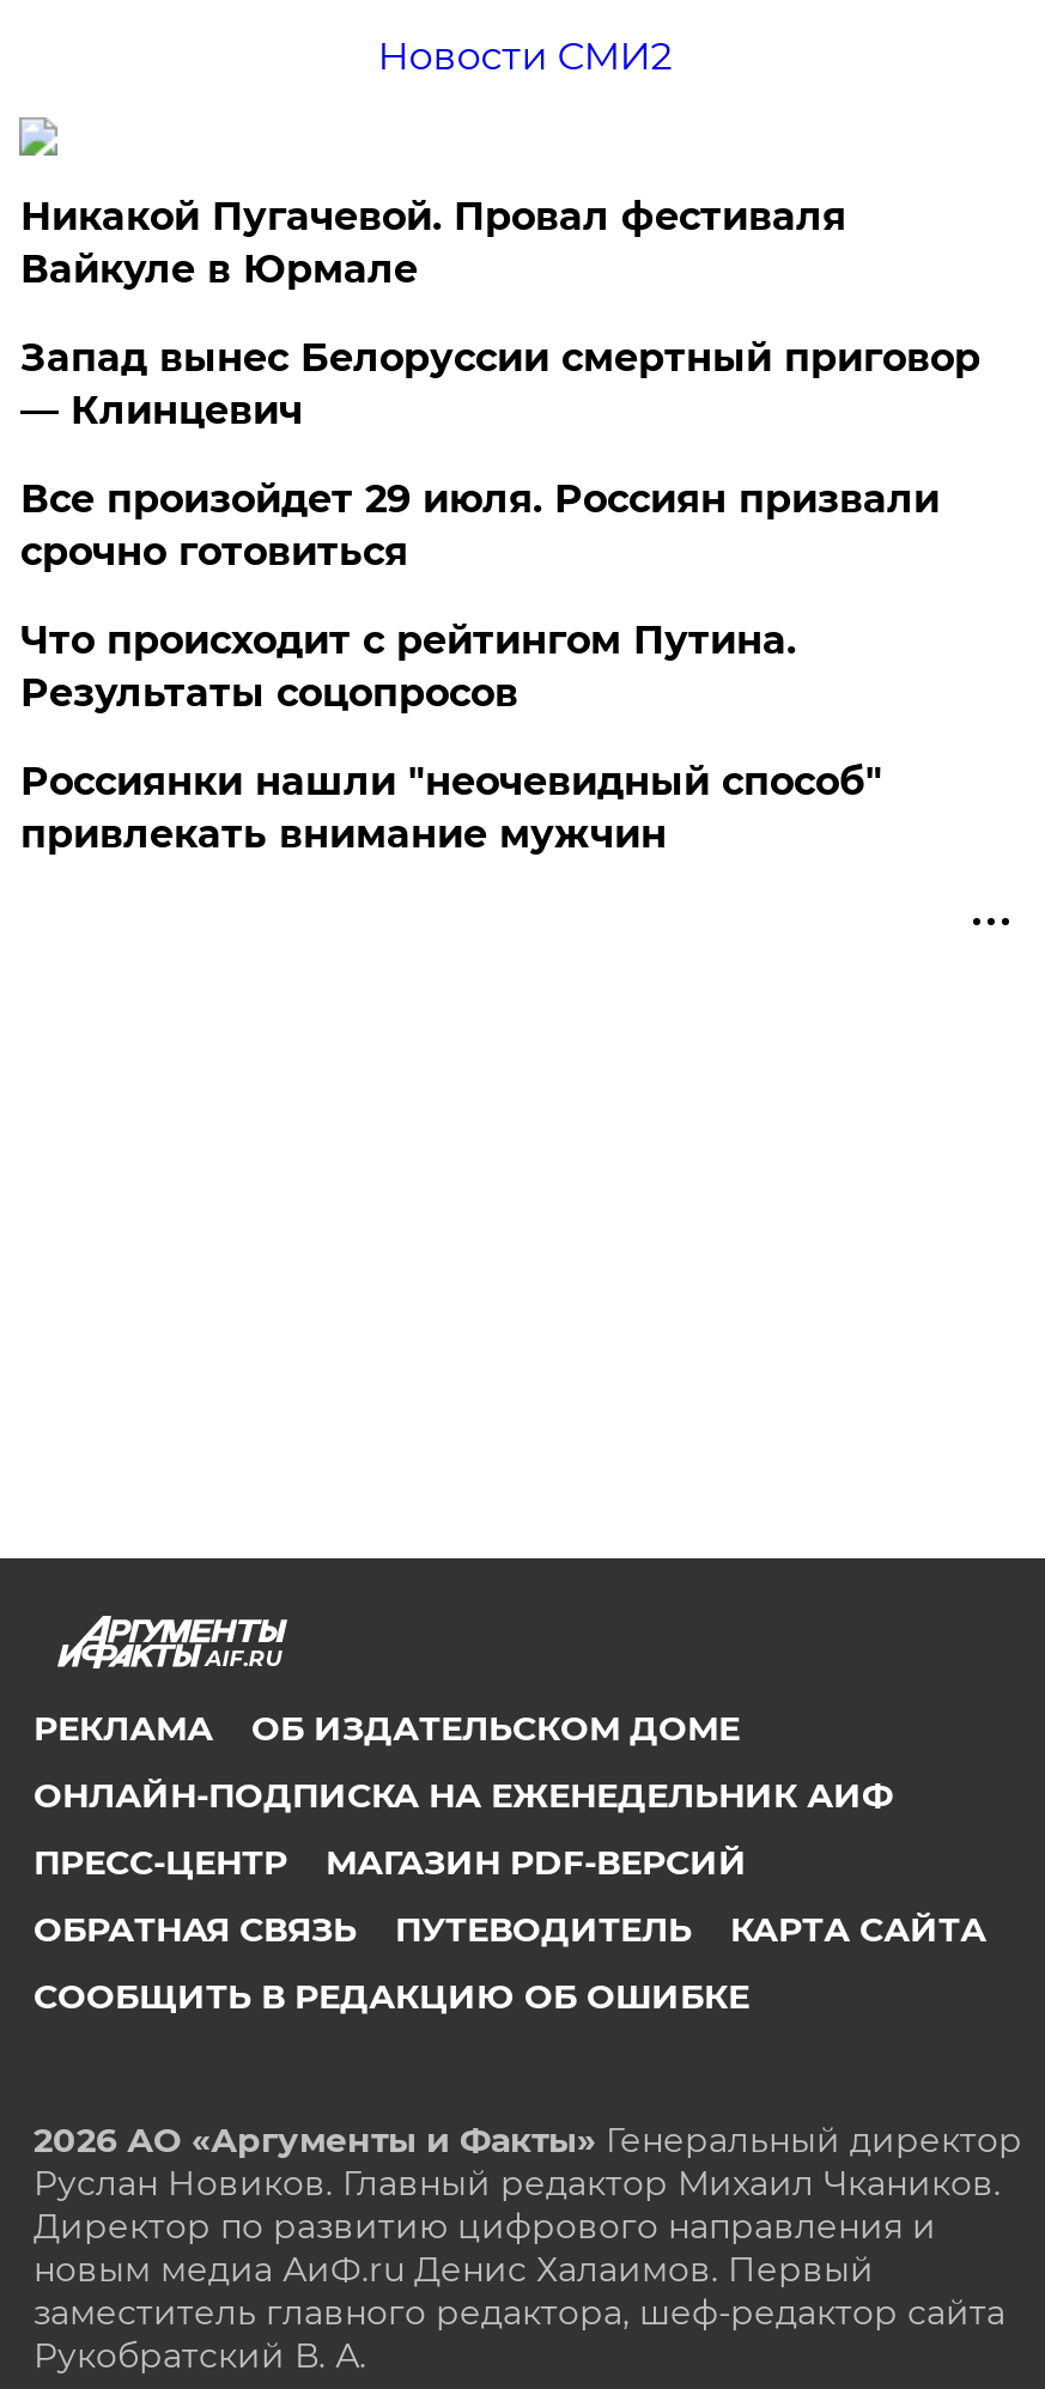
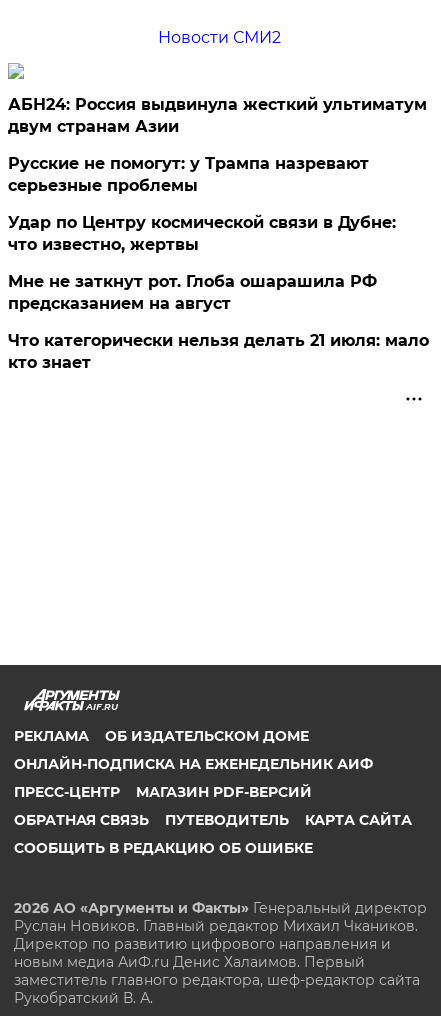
[20,193,846,292] Никакой Пугачевой. Провал фестиваля | Вайкуле в Юрмале -> [8,95,427,136] АБН24: Россия выдвинула жесткий ультиматум | двум странам Азии
[20,335,980,433] Запад вынес Белоруссии смертный приговор | — Клинцевич -> [8,154,369,195] Русские не помогут: у Трампа назревают | серьезные проблемы
[20,476,939,574] Все произойдет 29 июля. Россиян призвали | срочно готовиться -> [8,213,396,254] Удар по Центру космической связи в Дубне: | что известно, жертвы
[20,617,796,715] Что происходит с рейтингом Путина. | Результаты соцопросов -> [8,272,377,313] Мне не заткнут рот. Глоба ошарашила РФ | предсказанием на август
[20,758,882,856] Россиянки нашли "неочевидный способ" | привлекать внимание мужчин -> [8,331,429,372] Что категорически нельзя делать 21 июля: мало | кто знает

